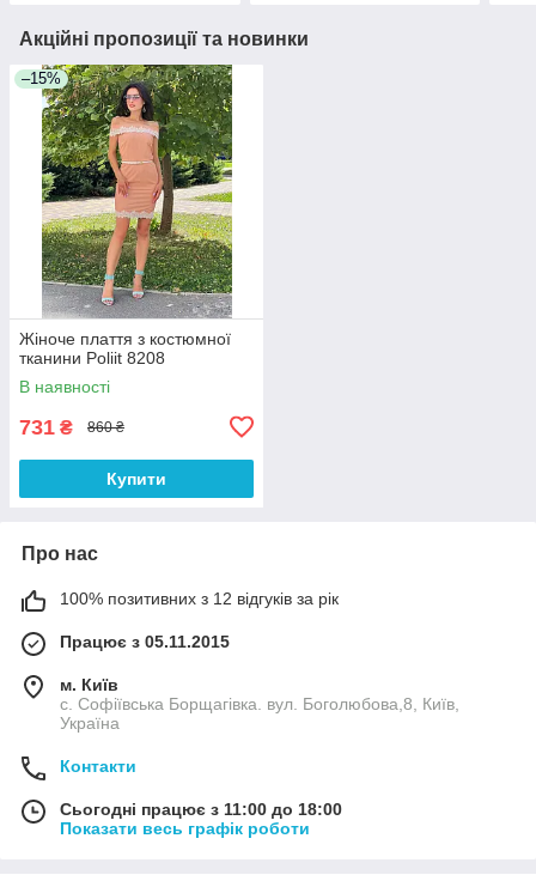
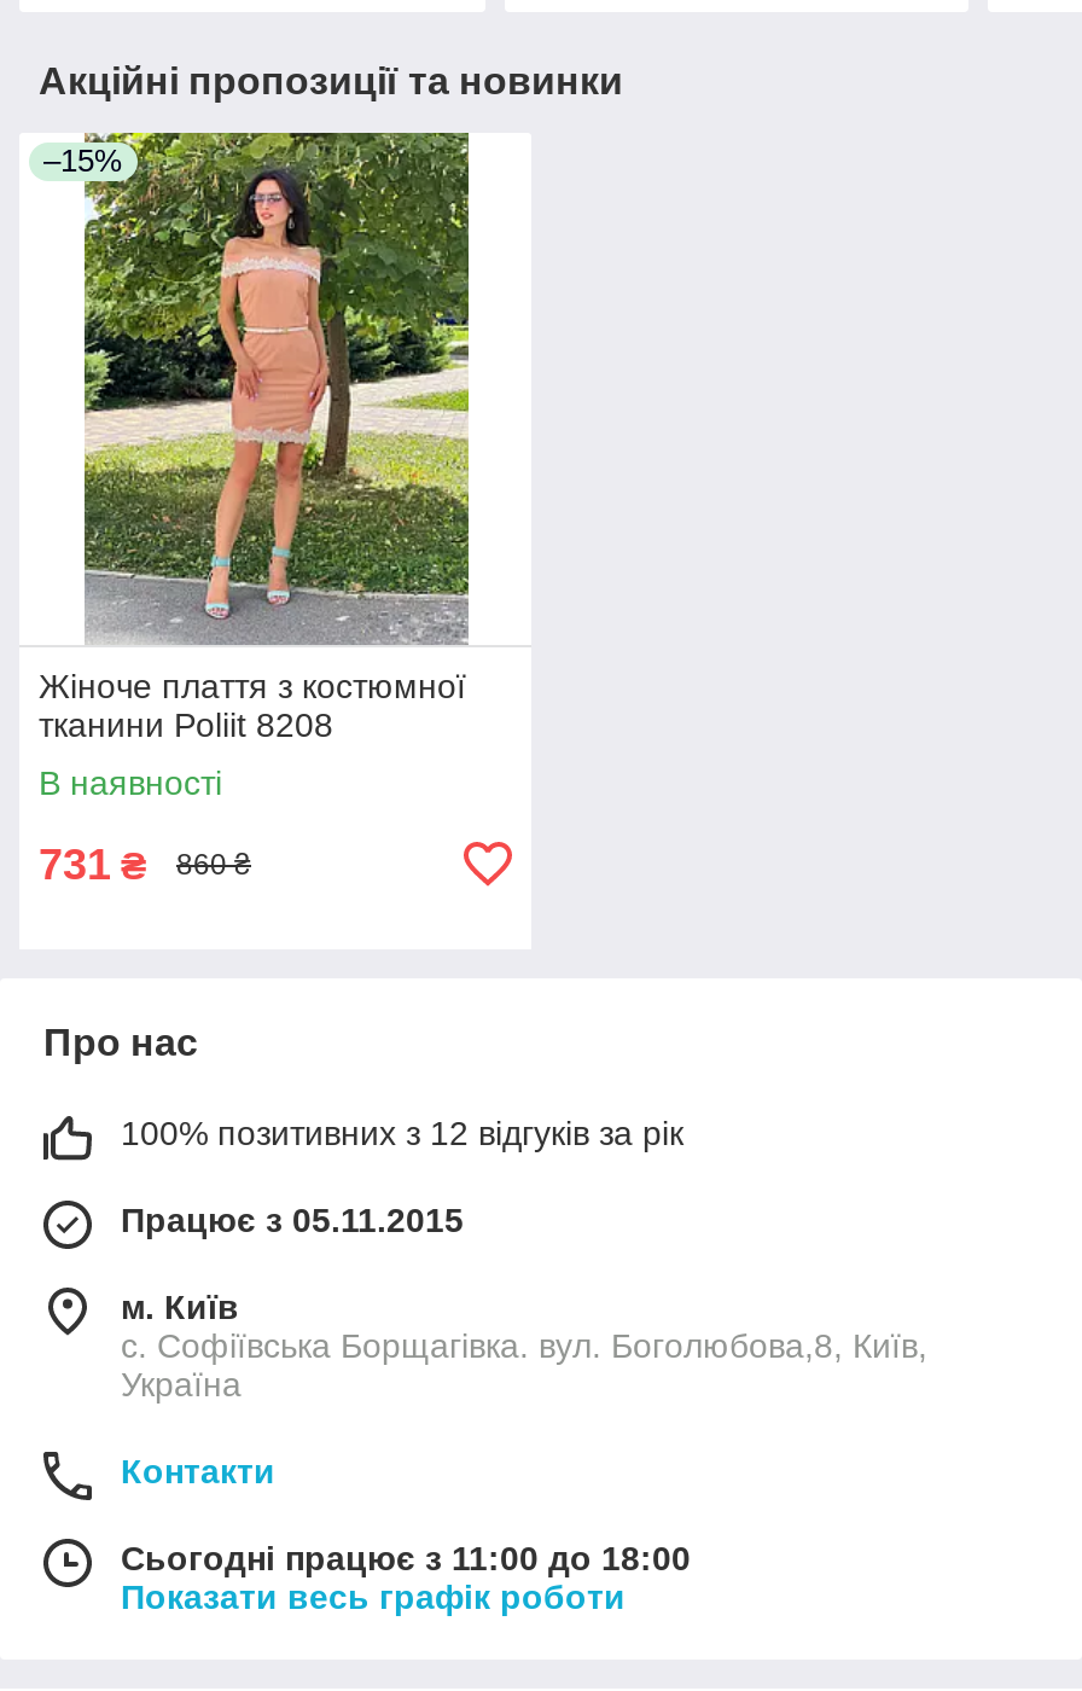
[106,469,166,488] Купити -> none

